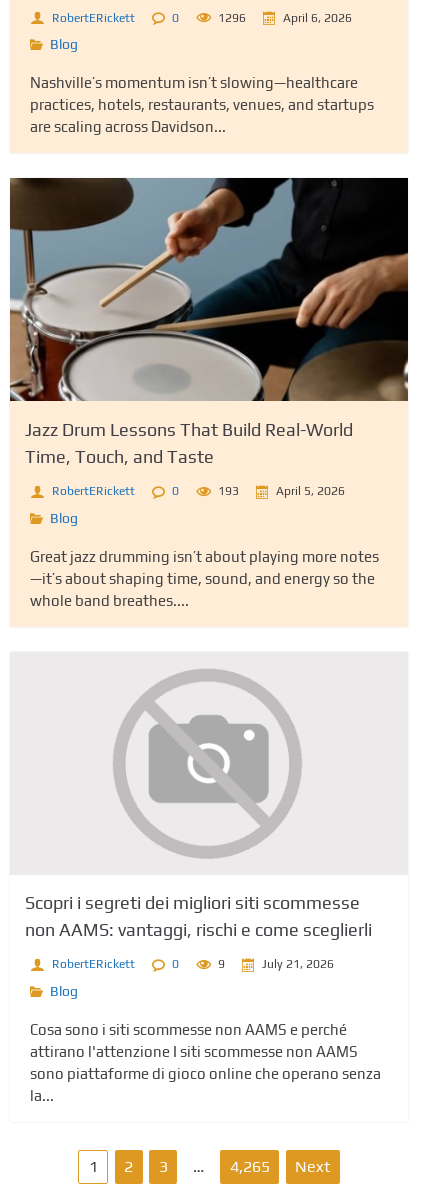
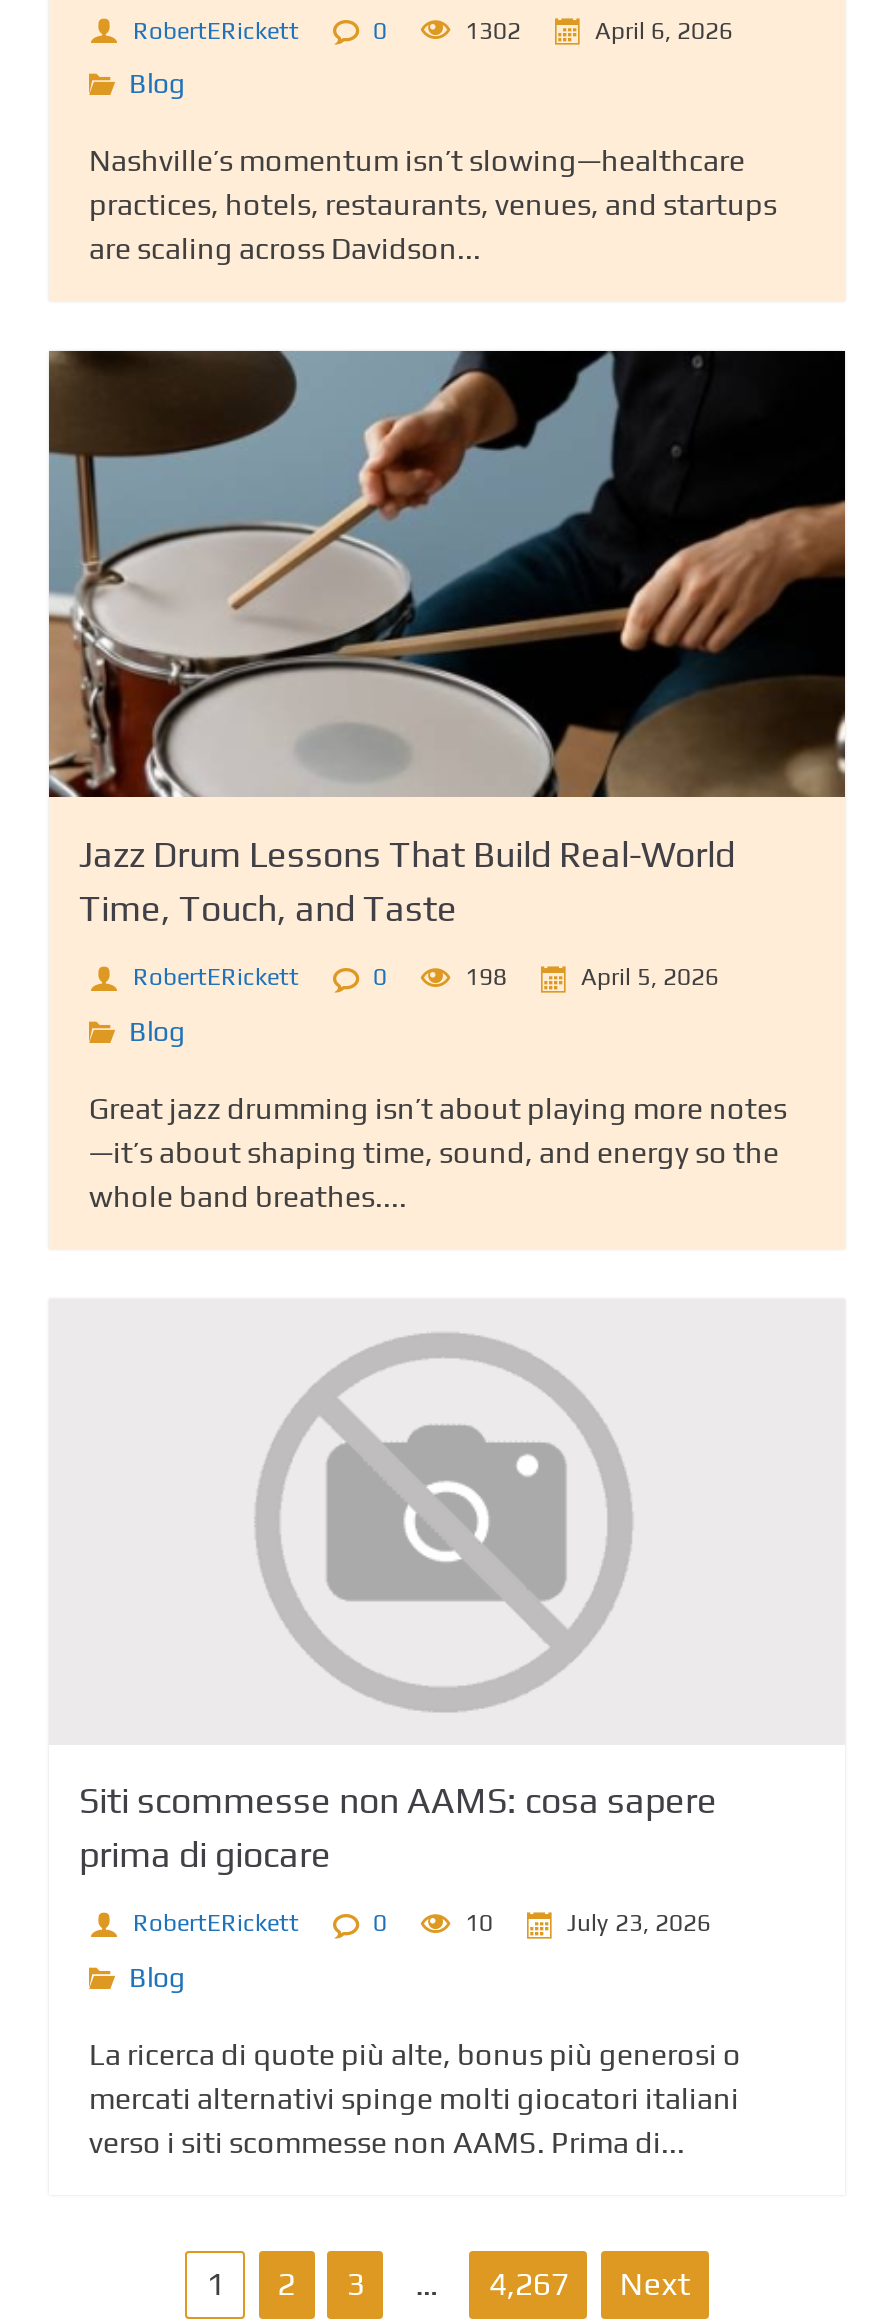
[218,11,246,25] 1296 -> [465,16,521,44] 1302
[218,484,239,498] 193 -> [465,963,507,991] 198
[25,892,372,940] Scopri i segreti dei migliori siti scommesse | non AAMS: vantaggi, rischi e come sceglierli -> [79,1779,717,1875] Siti scommesse non AAMS: cosa sapere | prima di giocare
[218,957,225,971] 9 -> [465,1910,493,1938] 10
[262,957,334,971] July 21, 2026 -> [567,1910,711,1938] July 23, 2026
[30,1021,381,1104] Cosa sono i siti scommesse non AAMS e perché | attirano l'attenzione I siti scommesse non AAMS | sono piattaforme di gioco online che operano senza | la... -> [89,2037,741,2159] La ricerca di quote più alte, bonus più generosi o | mercati alternativi spinge molti giocatori italiani | verso i siti scommesse non AAMS. Prima di...
[230,1157,270,1176] 4,265 -> [489,2266,569,2304] 4,267

